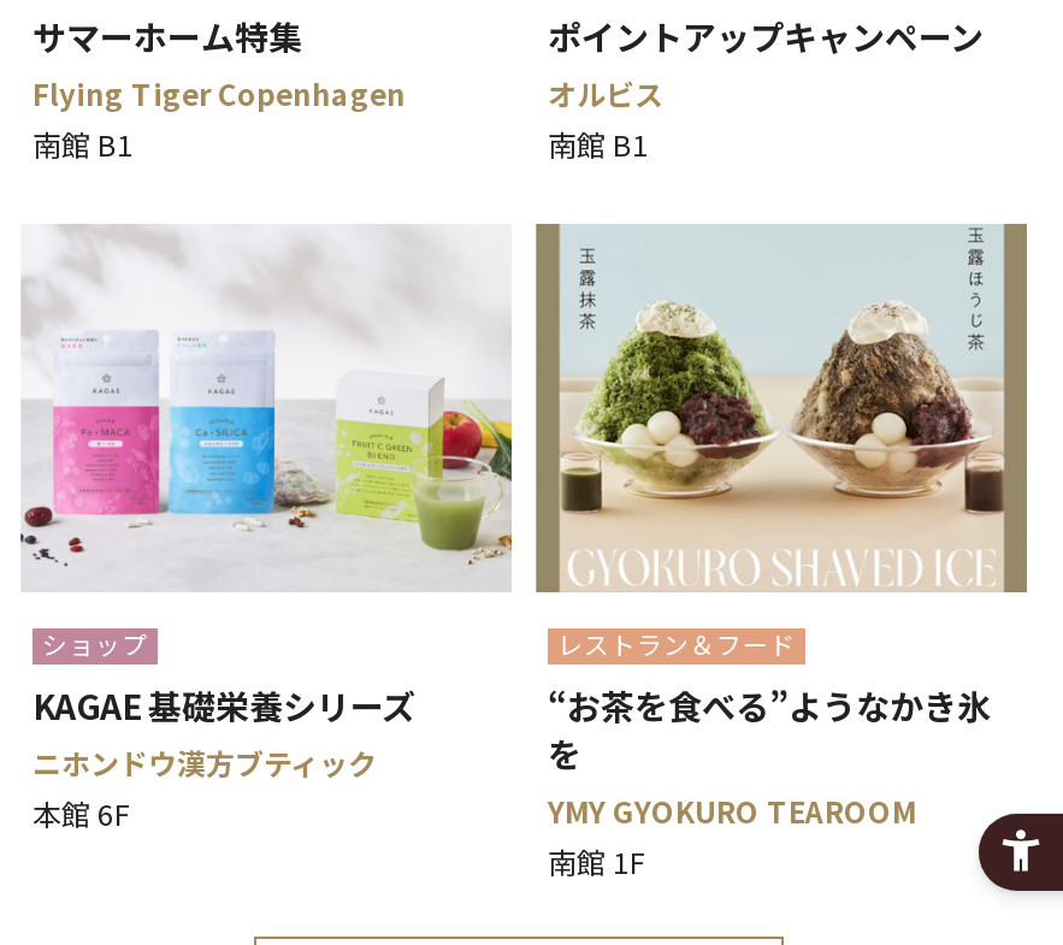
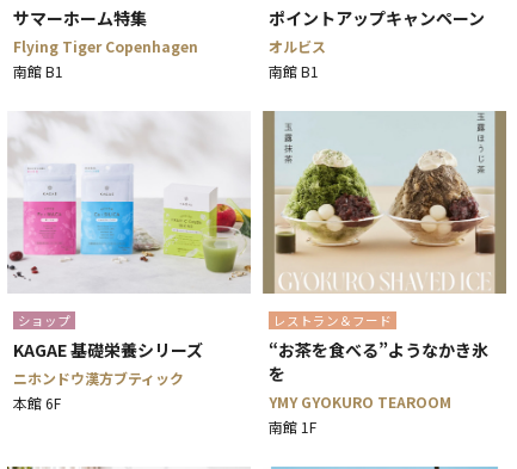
[976,811,1056,896] [image] -> none

